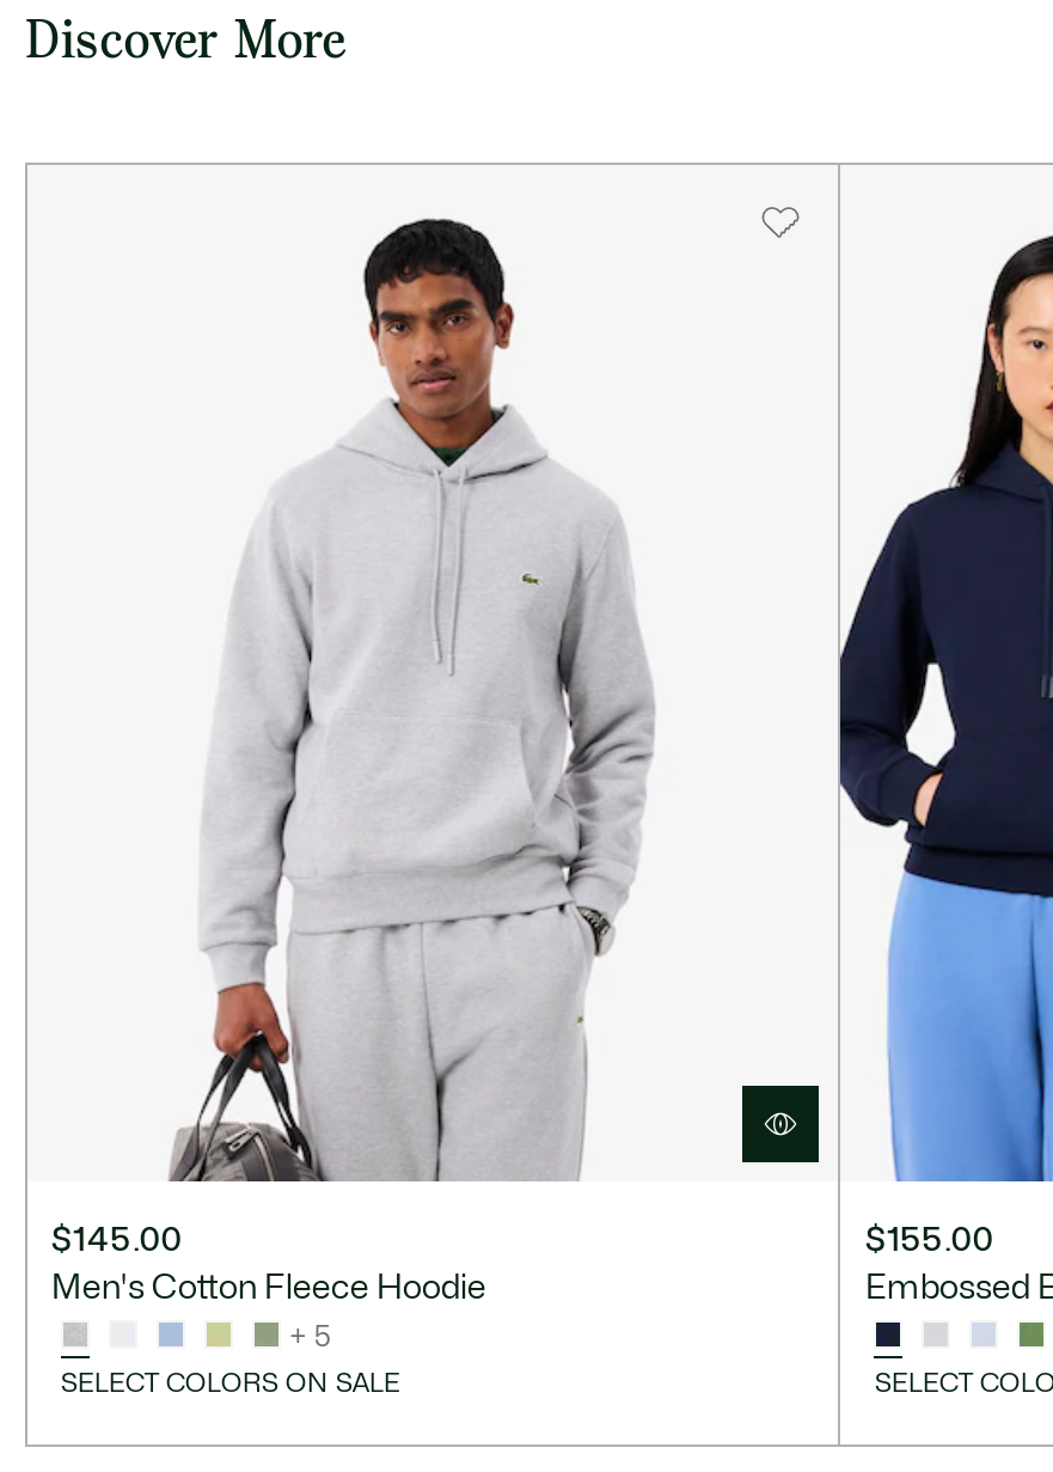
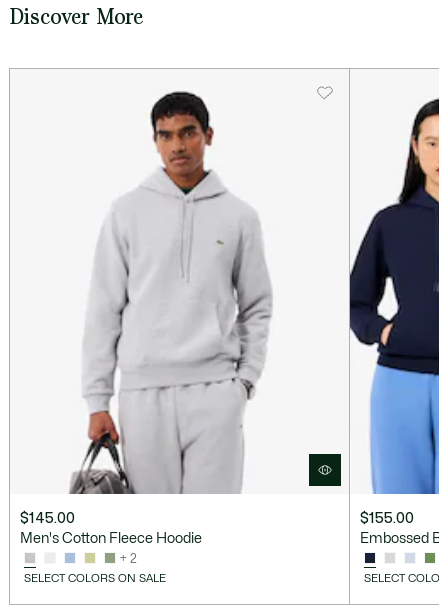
[290,1322,331,1351] + 5 -> [120,553,137,565] + 2

